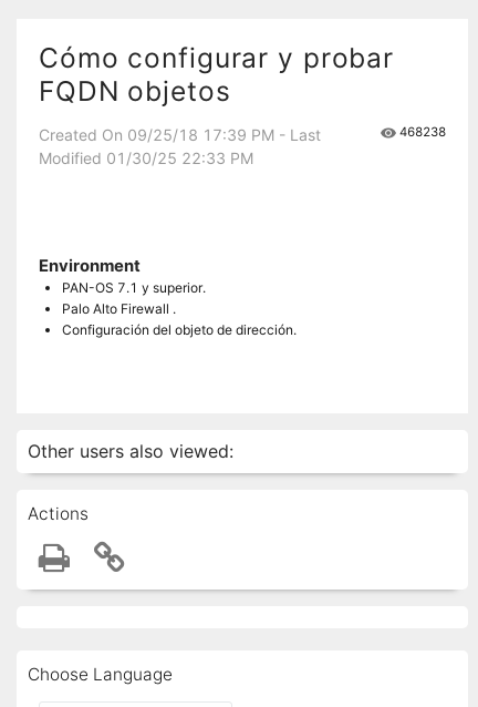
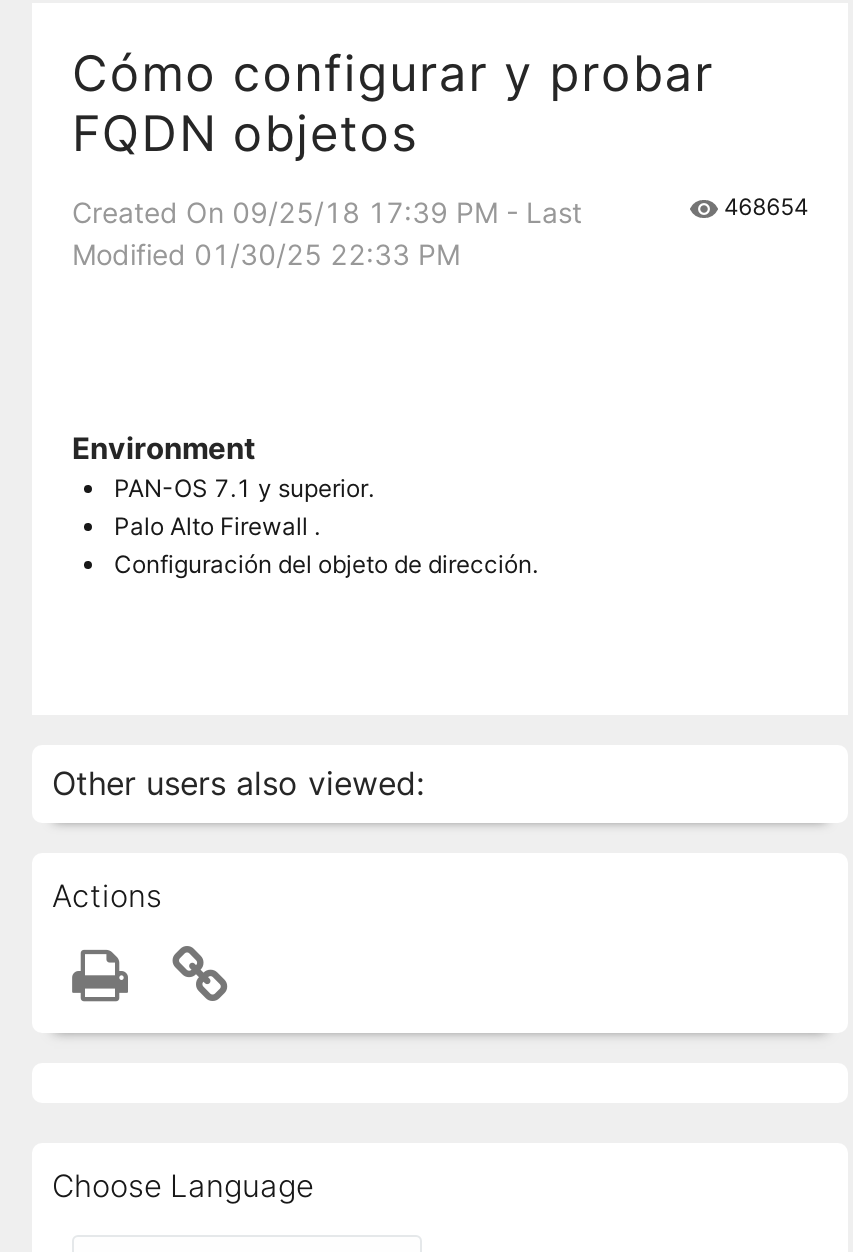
[399,124,446,140] 468238 -> [724,193,808,221] 468654

